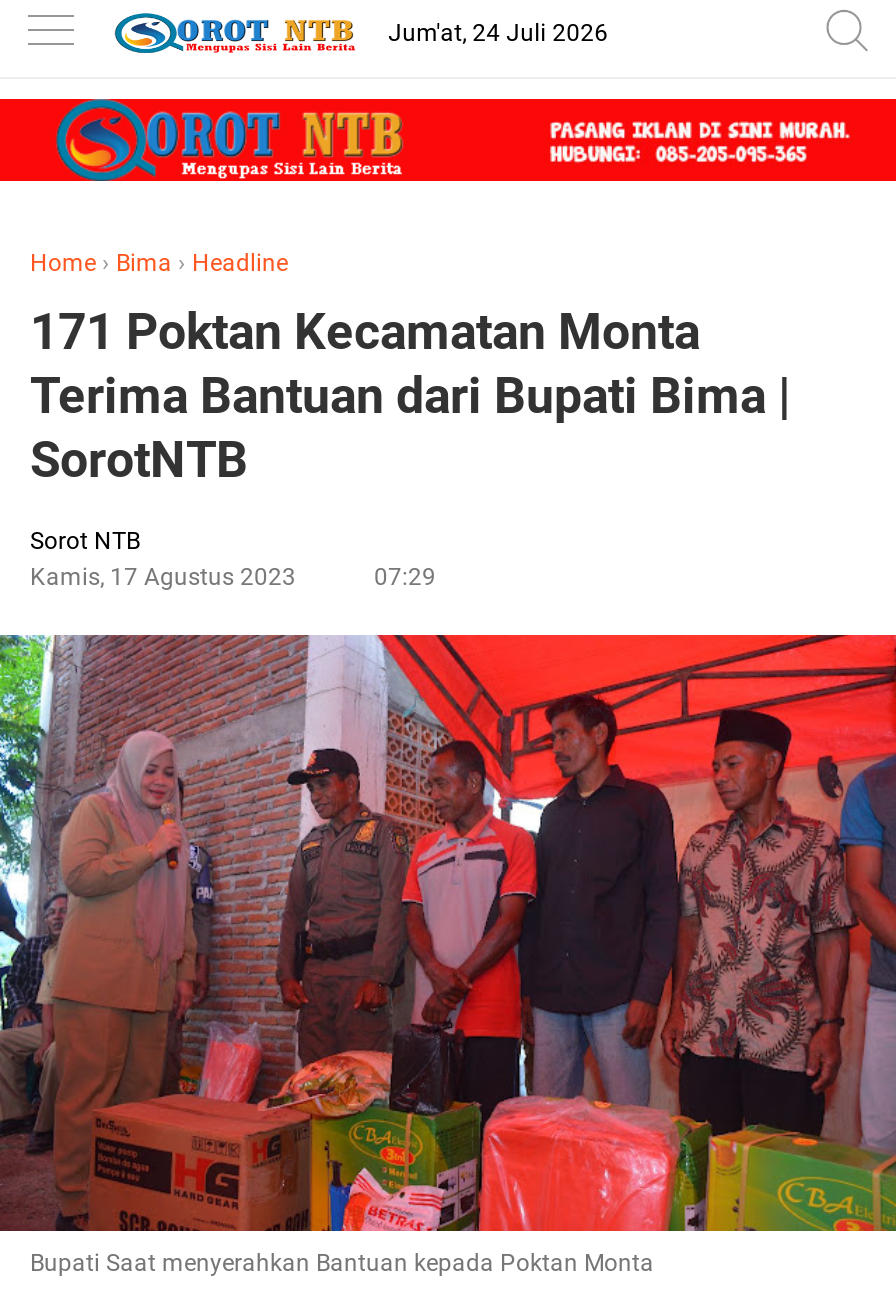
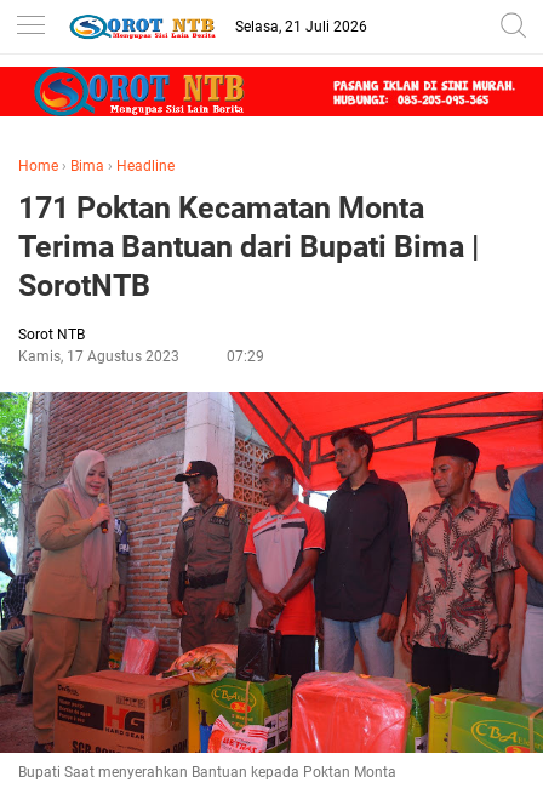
[388,19,608,47] Jum'at, 24 Juli 2026 -> [235,18,367,35] Selasa, 21 Juli 2026

